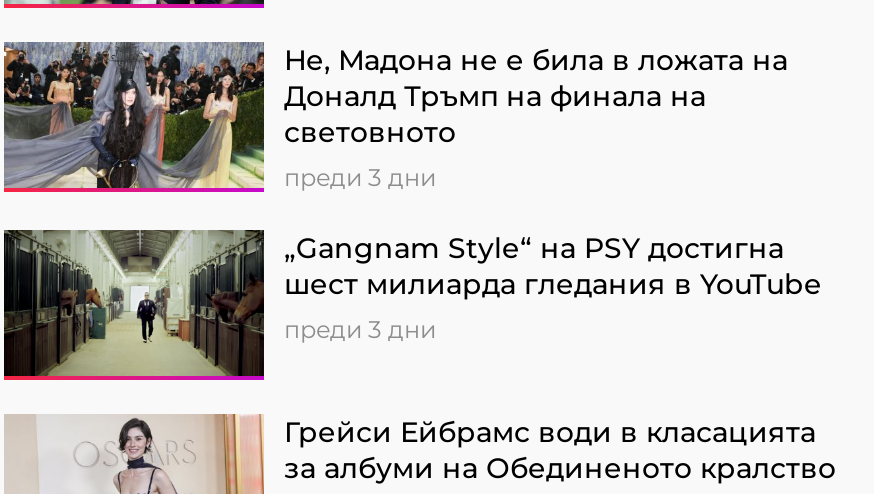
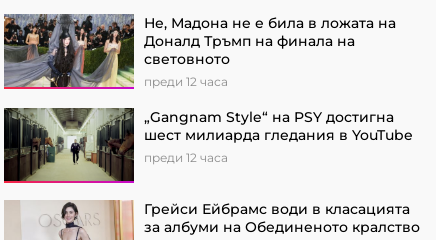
[284,163,436,193] преди 3 дни -> [144,74,228,89] преди 12 часа
[284,315,436,345] преди 3 дни -> [144,150,228,165] преди 12 часа

